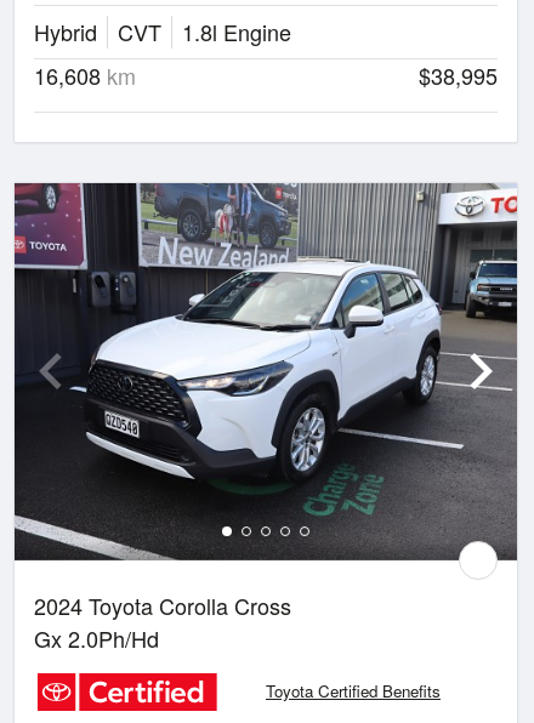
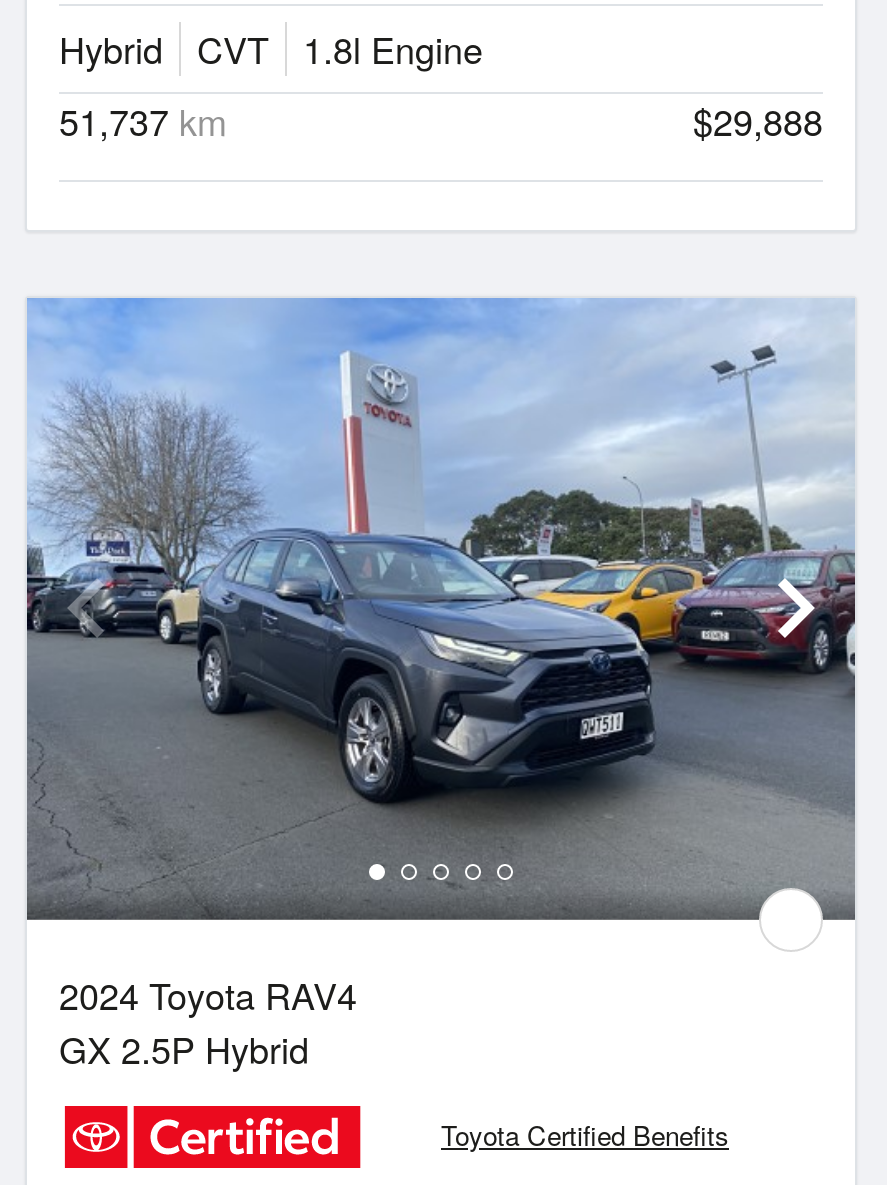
[34,60,498,91] 16,608 km | $38,995 -> [59,94,823,146] 51,737 km | $29,888
[13,182,518,653] [image] | 2024 Toyota Corolla Cross | Gx 2.0Ph/Hd -> [25,296,855,1073] [image] | 2024 Toyota RAV4 | GX 2.5P Hybrid

